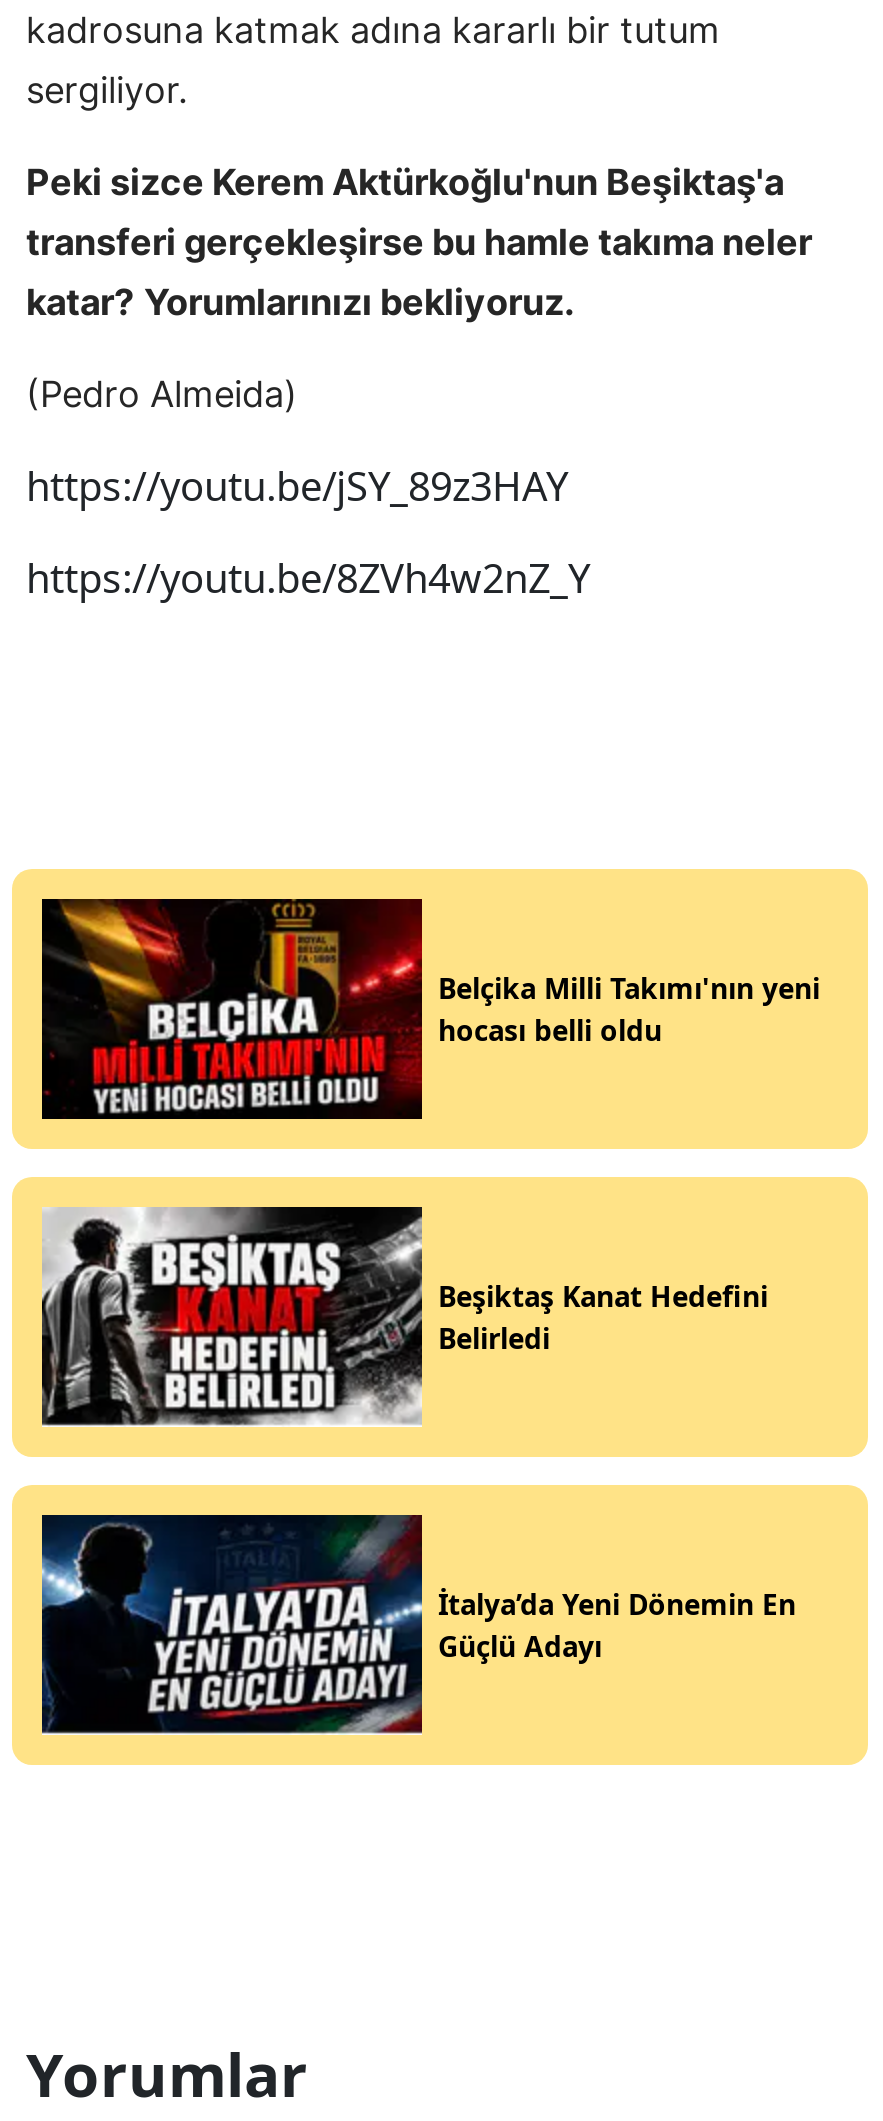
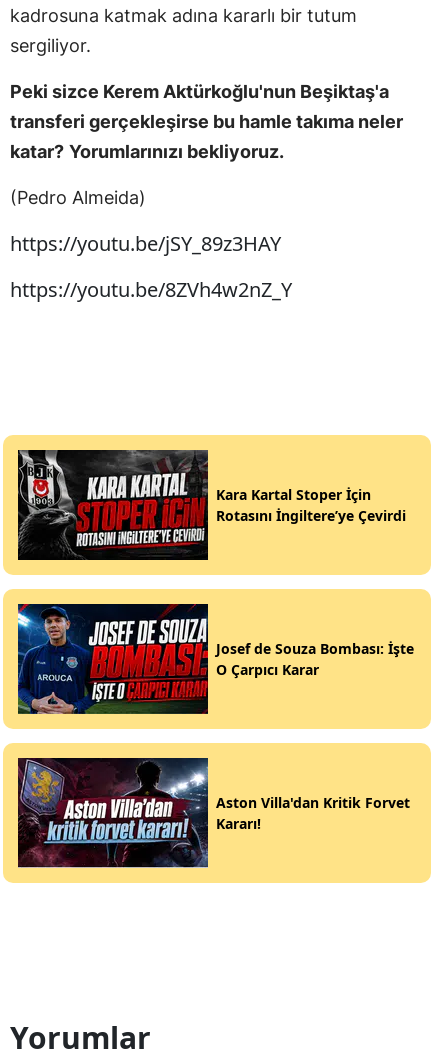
[44,899,820,1115] [image] | Belçika Milli Takımı'nın yeni | hocası belli oldu -> [18,449,406,557] [image] | Kara Kartal Stoper İçin | Rotasını İngiltere’ye Çevirdi
[40,1205,768,1429] [image] | Beşiktaş Kanat Hedefini | Belirledi -> [17,603,414,715] [image] | Josef de Souza Bombası: İşte | O Çarpıcı Karar
[40,1515,796,1735] [image] | İtalya’da Yeni Dönemin En | Güçlü Adayı -> [17,758,410,868] [image] | Aston Villa'dan Kritik Forvet | Kararı!

